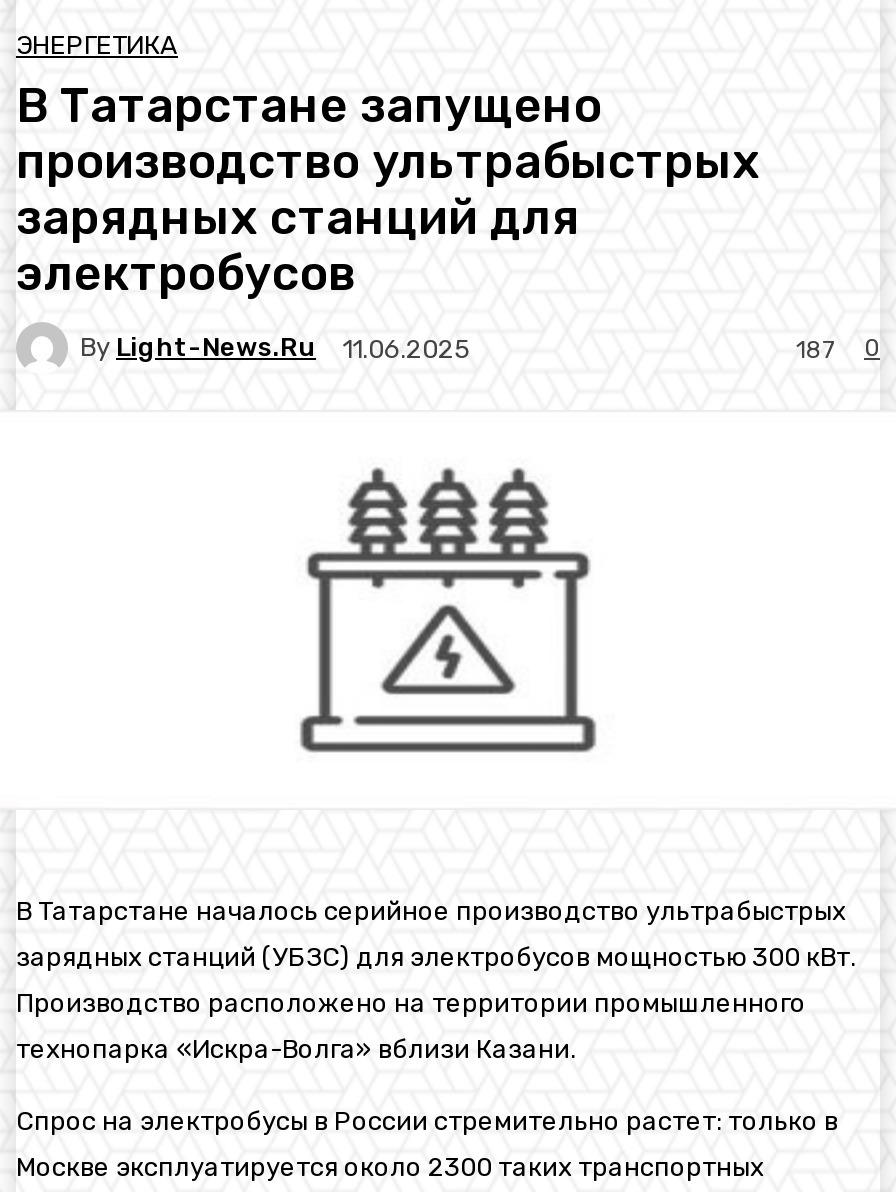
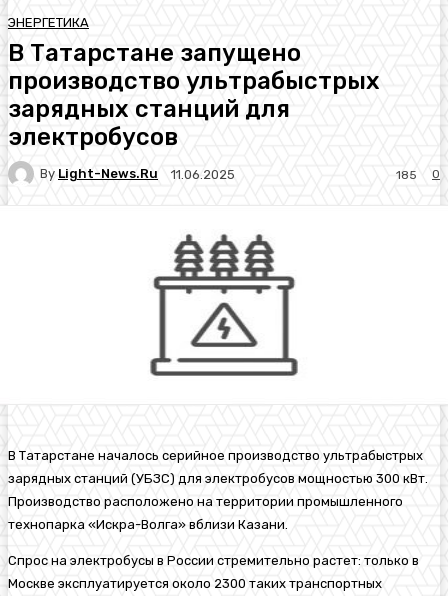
[796,333,880,363] 187 0 -> [396,167,440,182] 185 0

